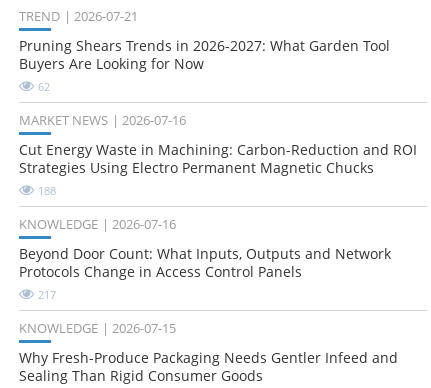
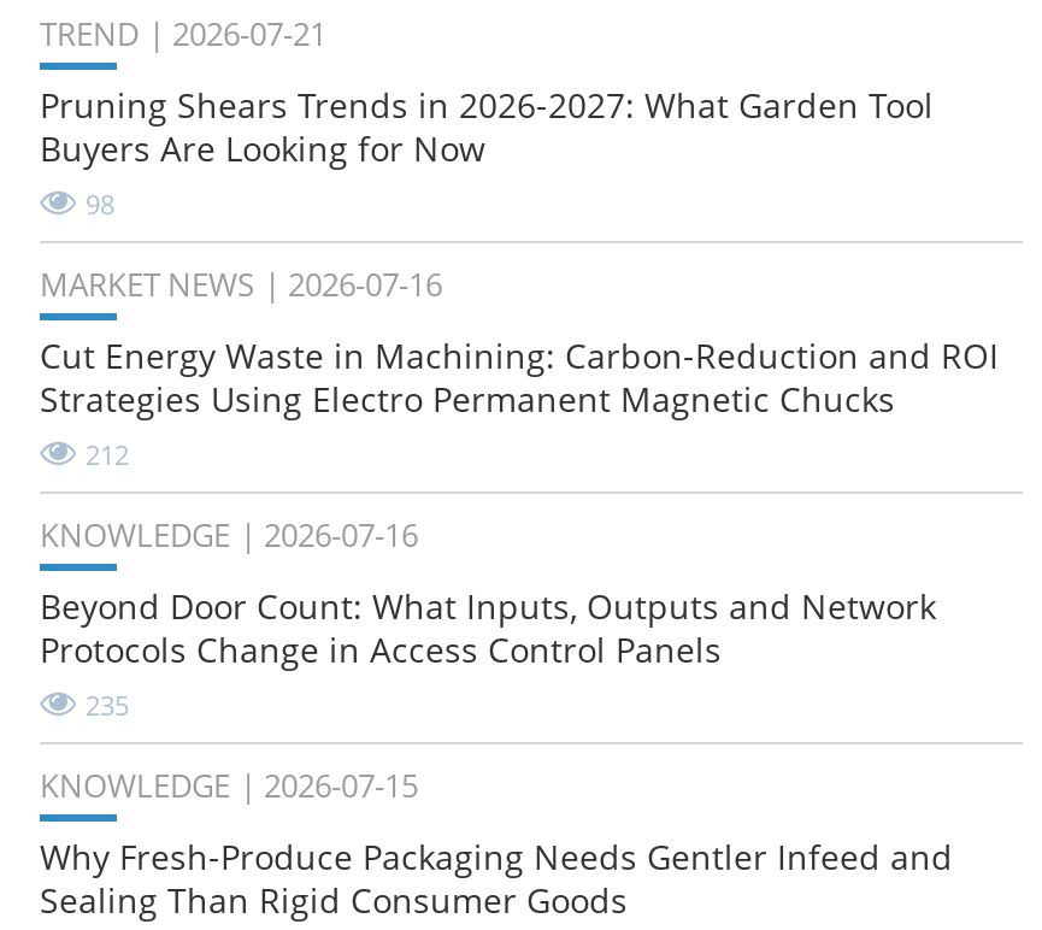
[38,79,50,94] 62 -> [86,186,114,222] 98
[38,183,56,198] 188 -> [86,436,129,472] 212
[38,287,56,302] 217 -> [86,687,129,723] 235

